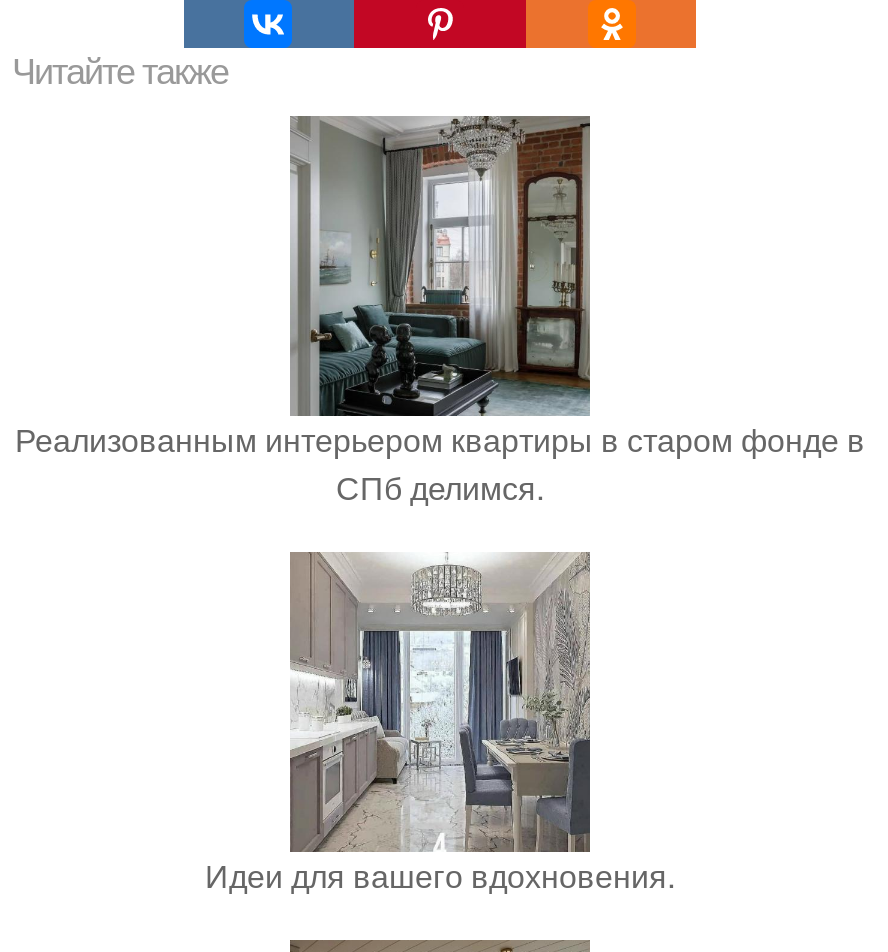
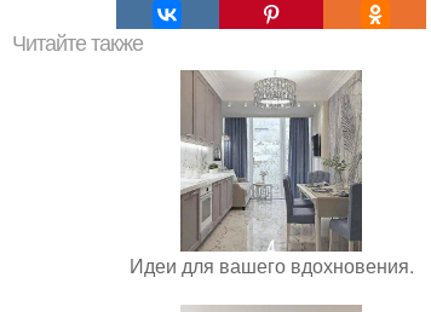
[15,114,865,510] [image] | Реализованным интерьером квартиры в старом фонде в | СПб делимся. -> none

